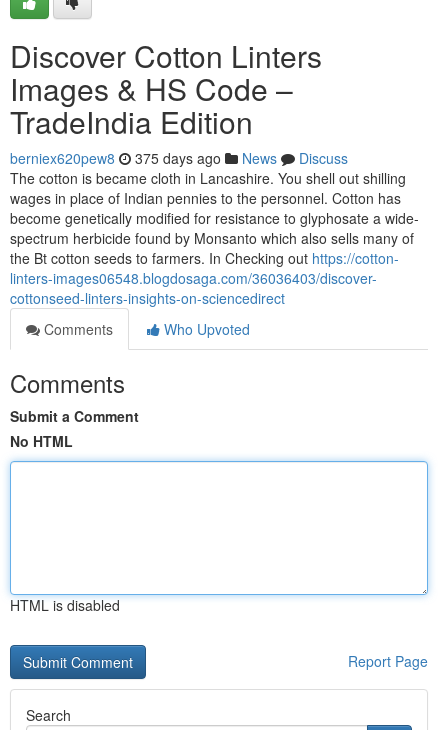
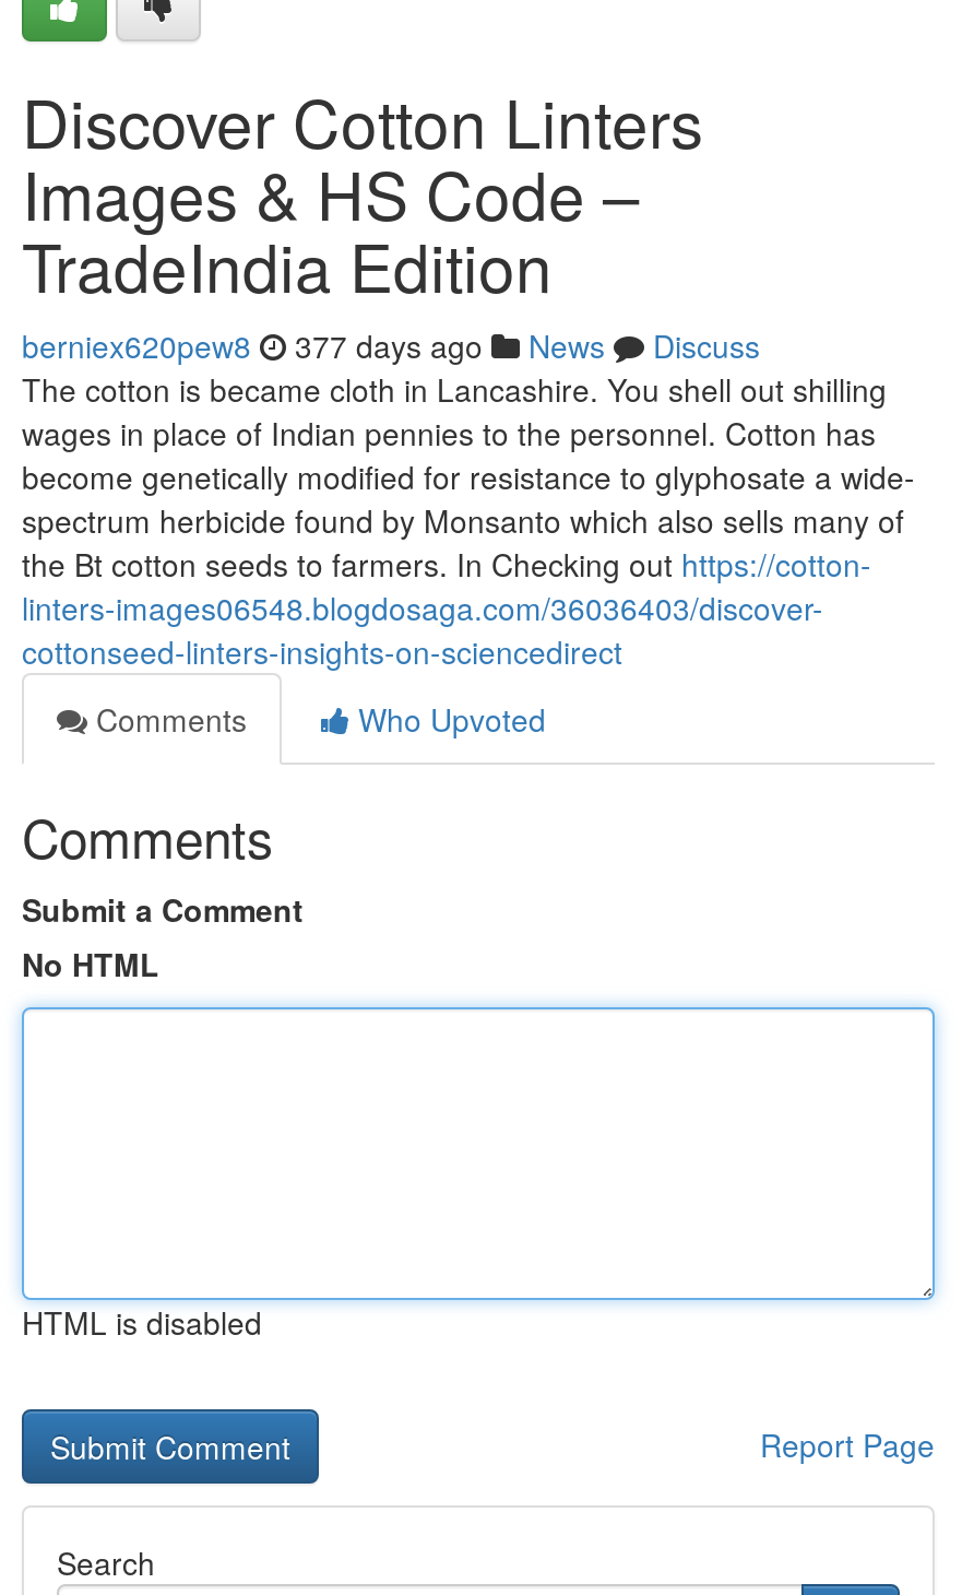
[10,148,348,168] berniex620pew8 375 days ago News Discuss -> [22,323,760,367] berniex620pew8 377 days ago News Discuss

